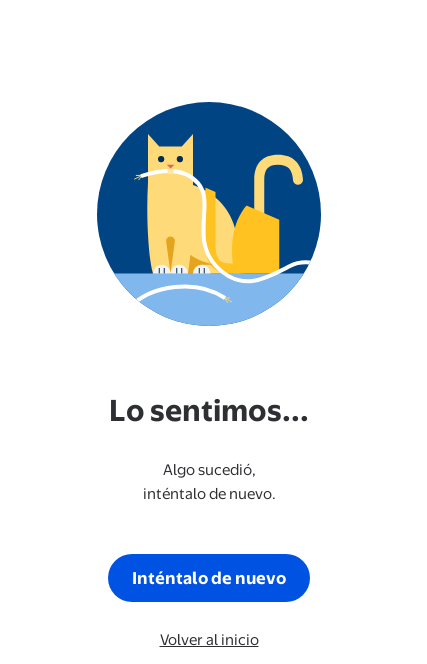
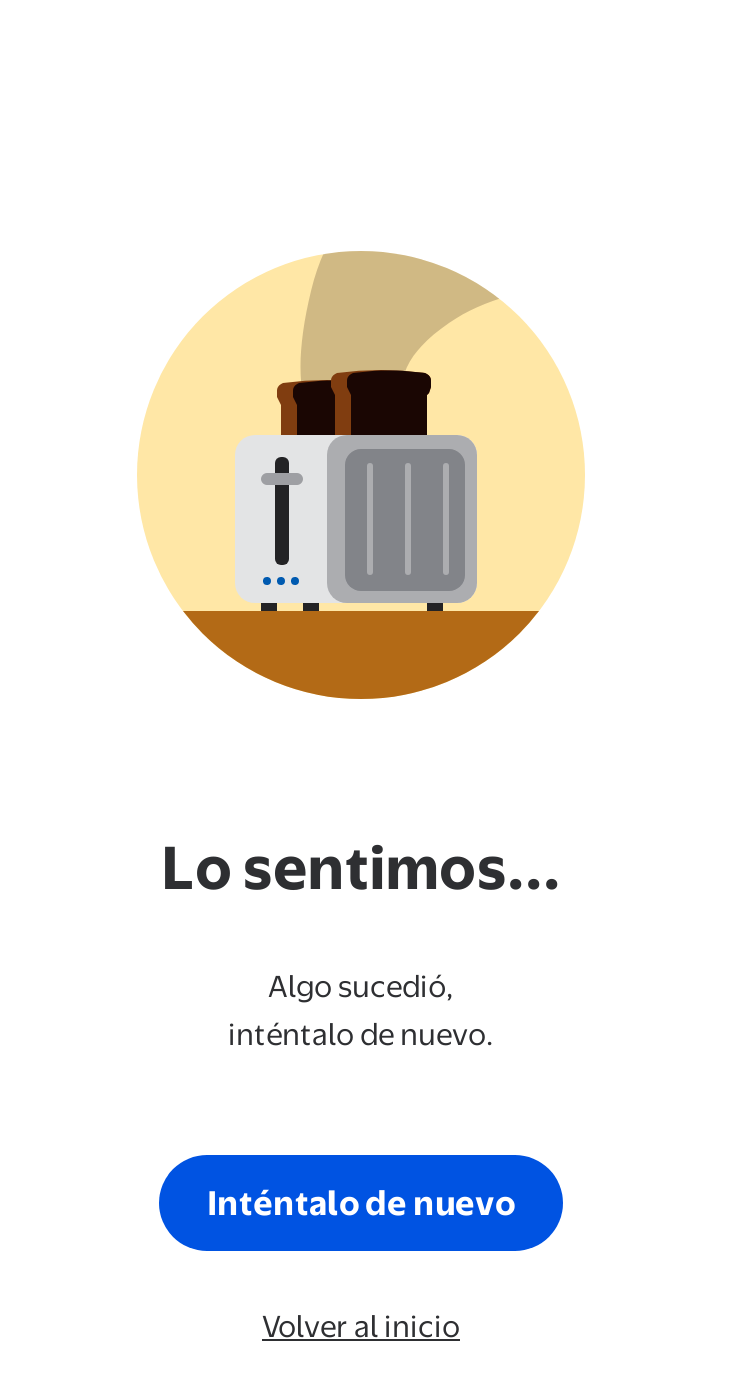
[96,101,322,327] [image] -> [137,251,585,701] [image]

